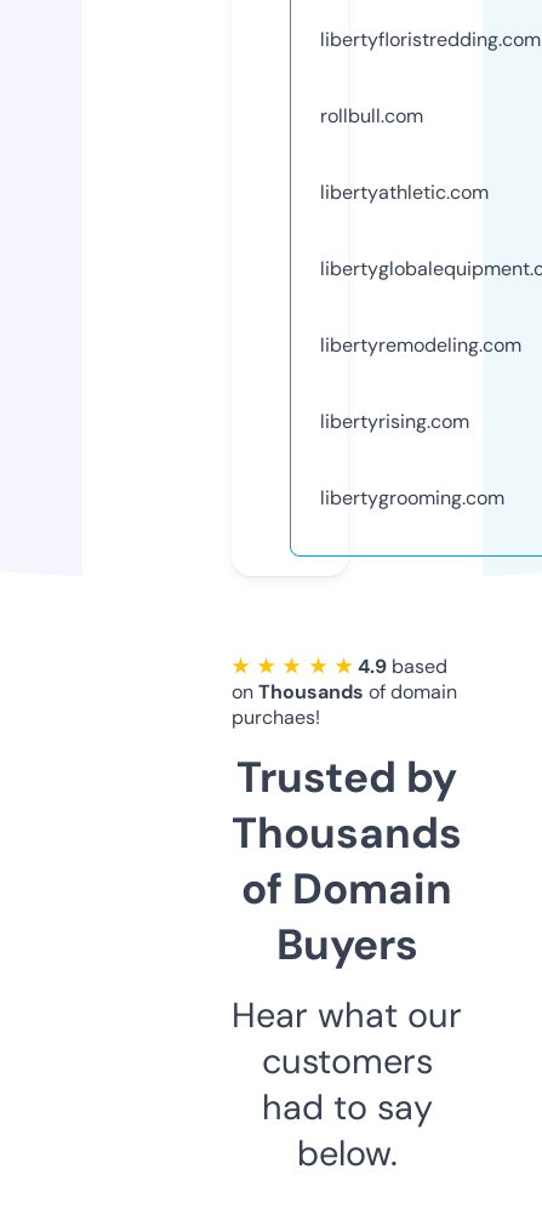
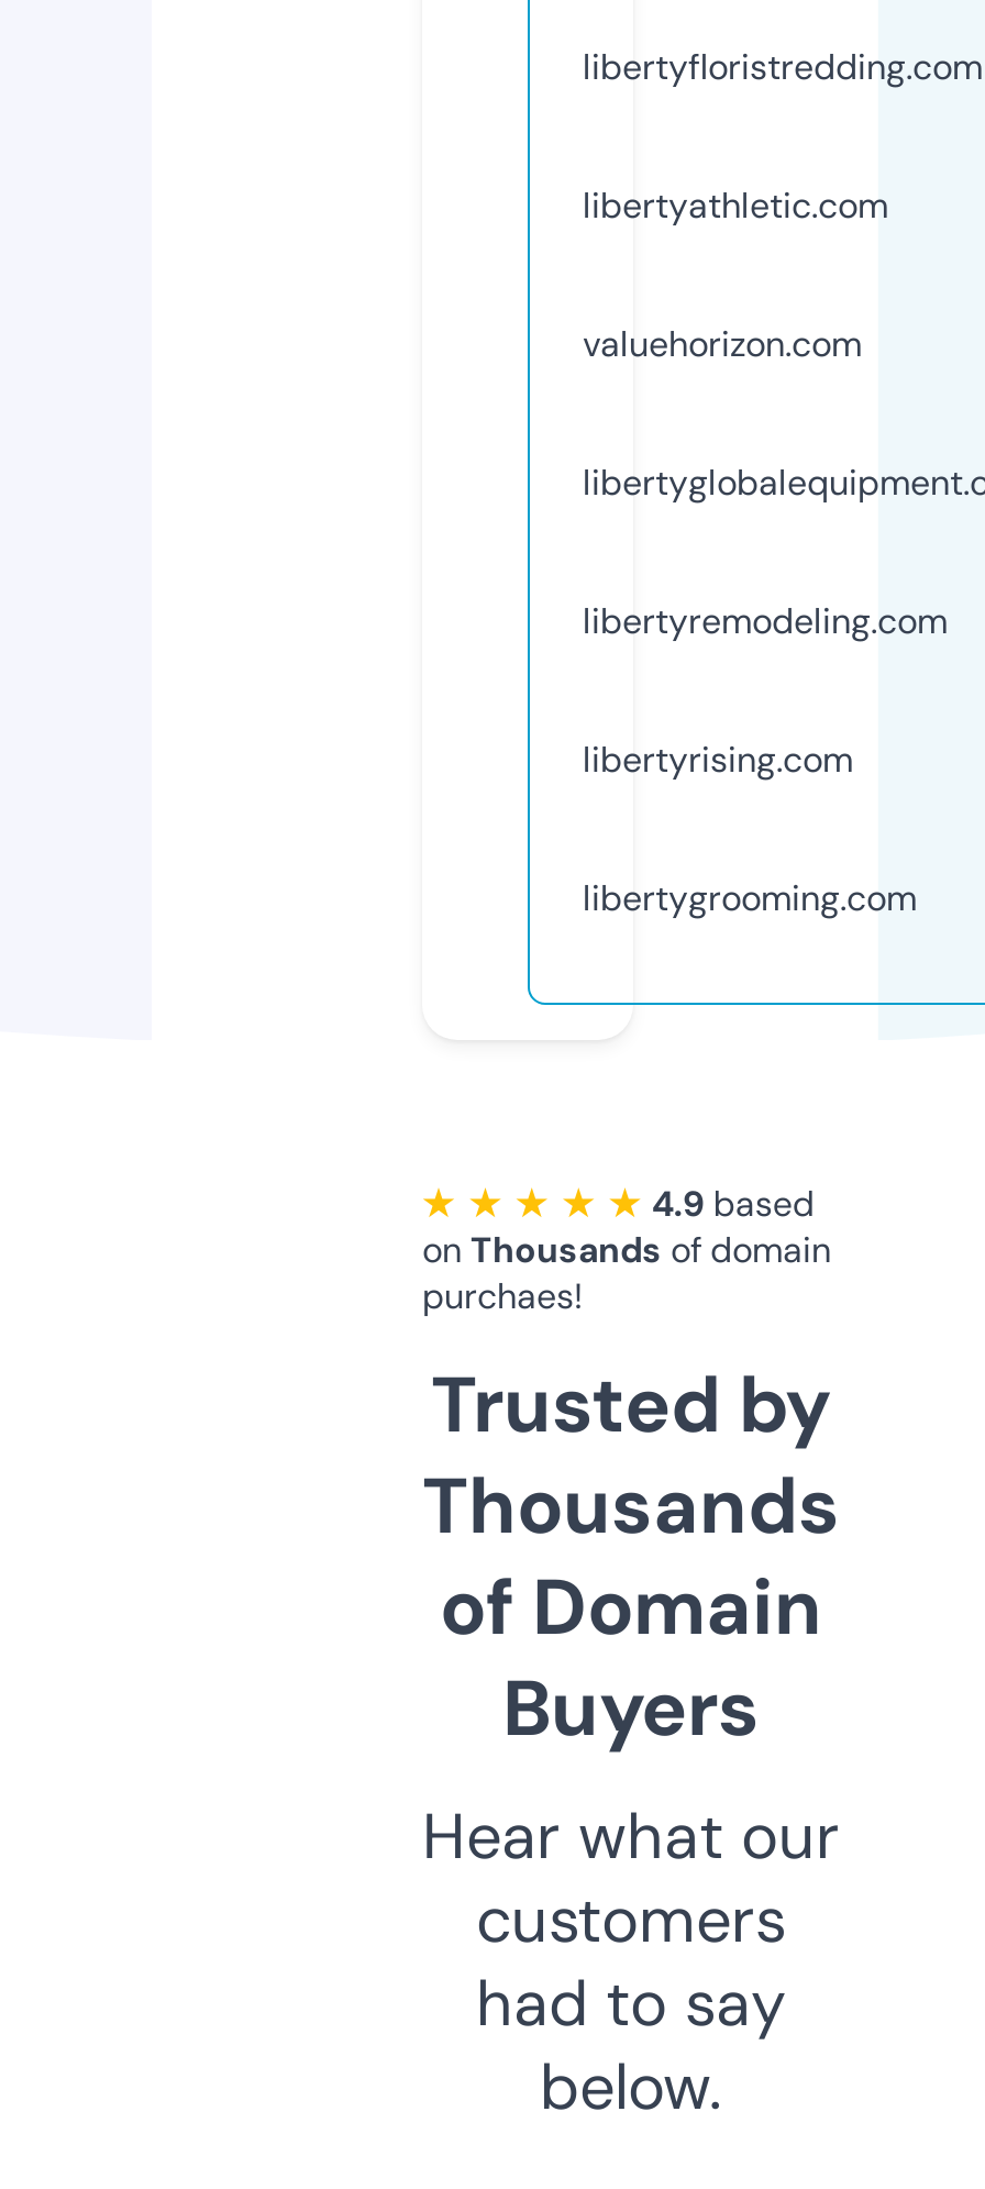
[320,103,423,128] rollbull.com -> none
moved [320,179,489,205] -> [583,182,888,228]: libertyathletic.com
none -> [583,321,862,367] valuehorizon.com

